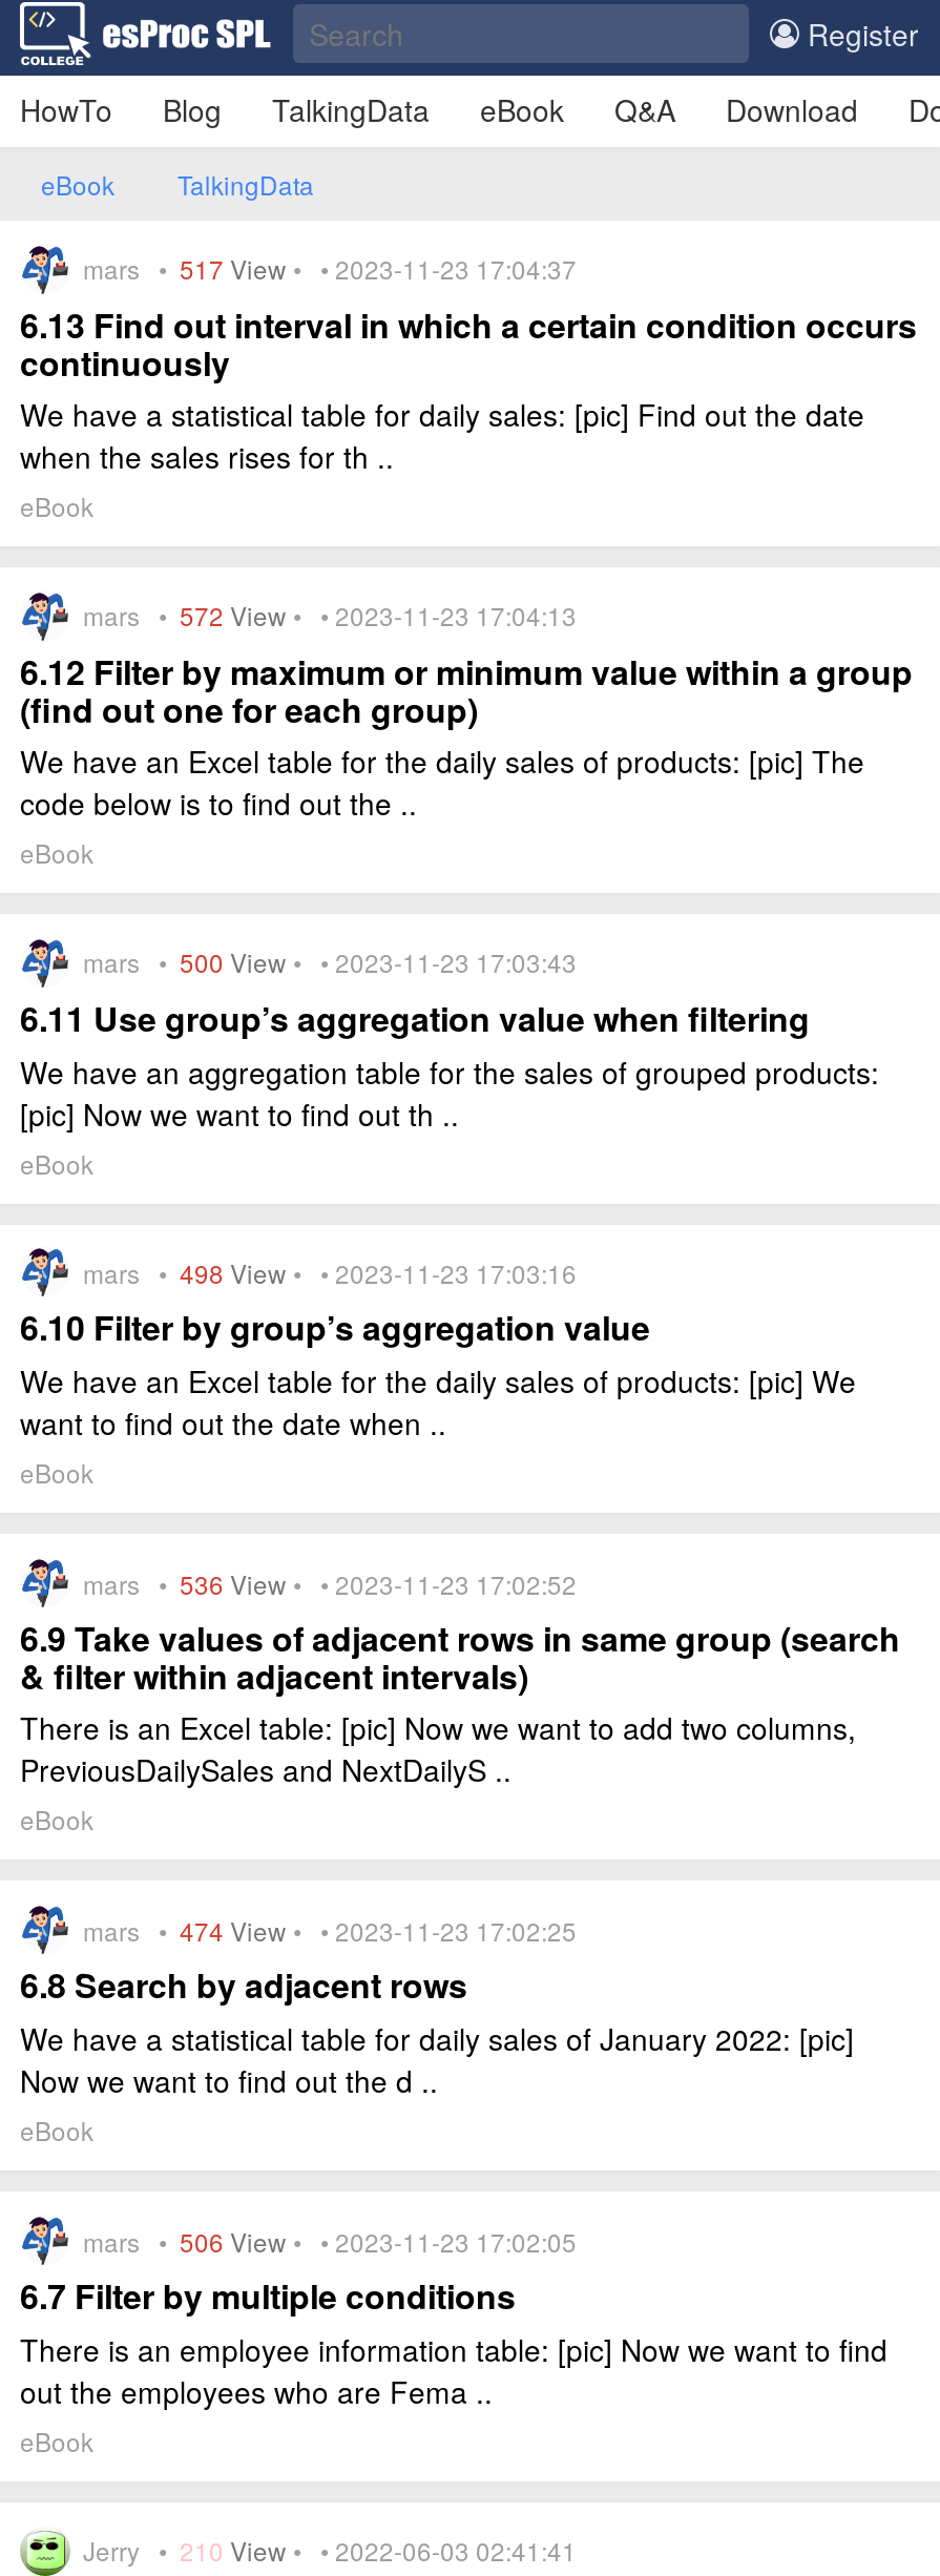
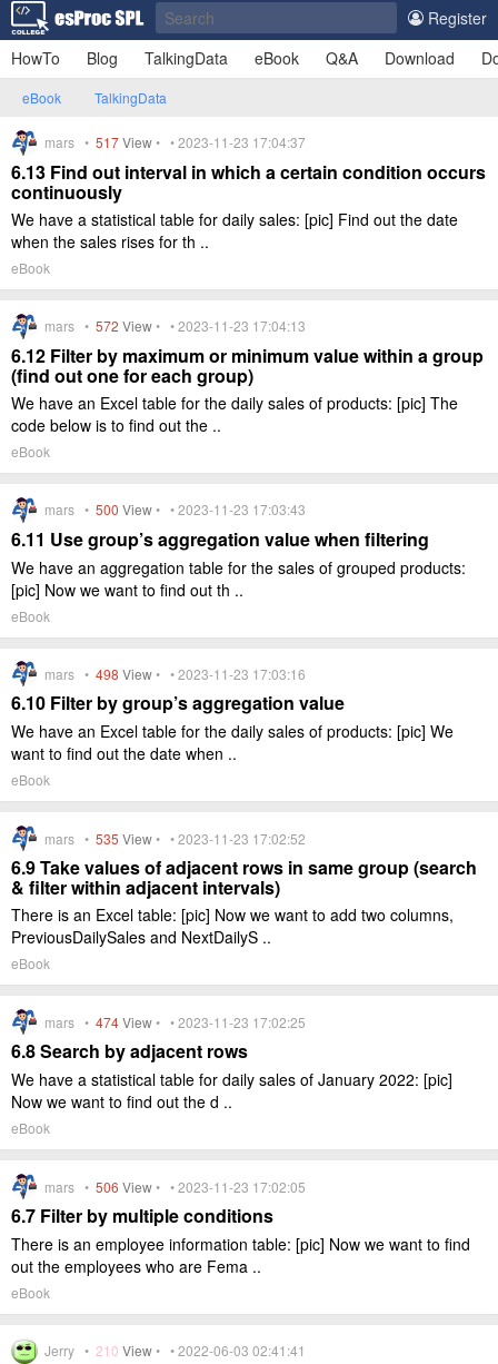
[83,1565,577,1601] mars • 536 View • • 2023-11-23 17:02:52 -> [44,829,306,848] mars • 535 View • • 2023-11-23 17:02:52

